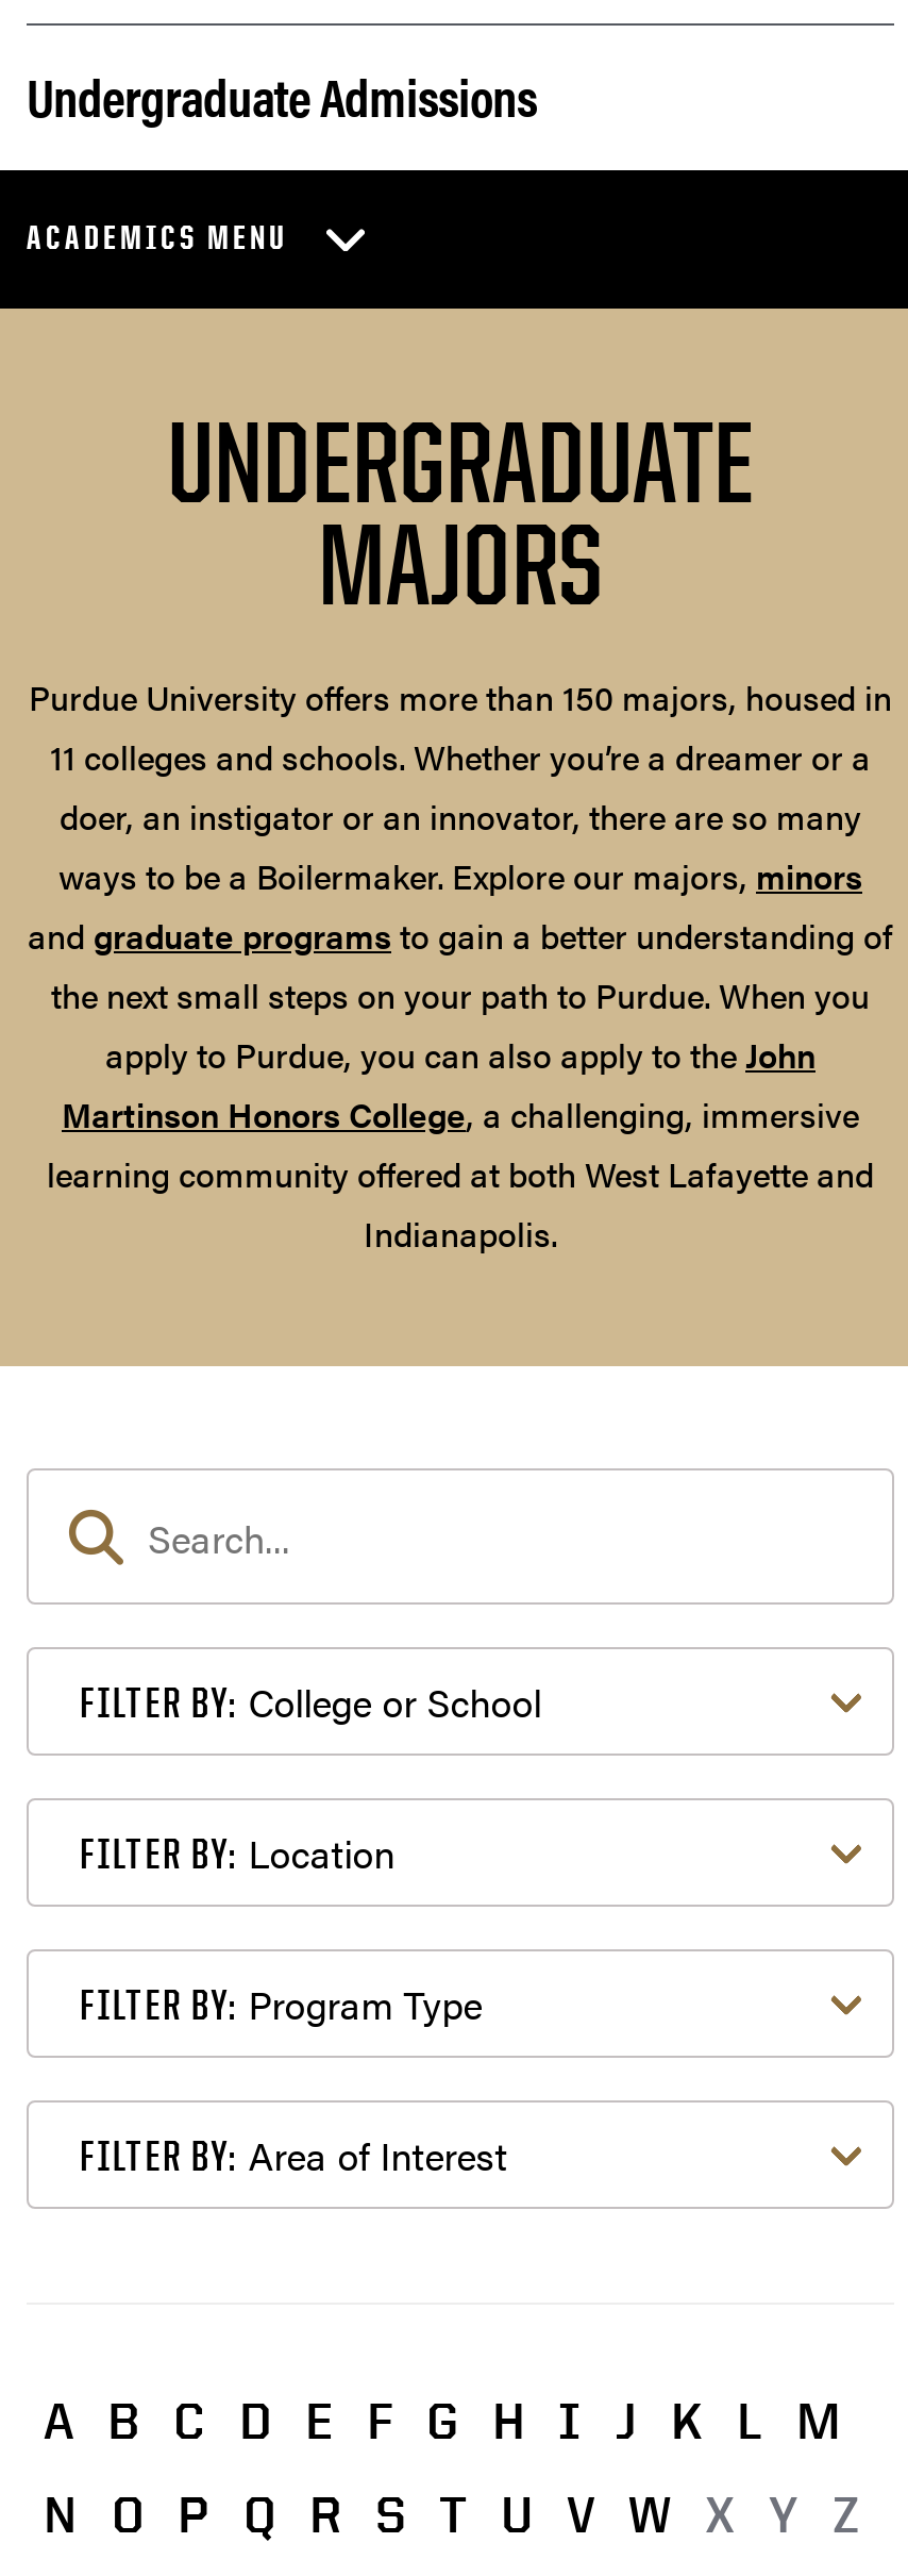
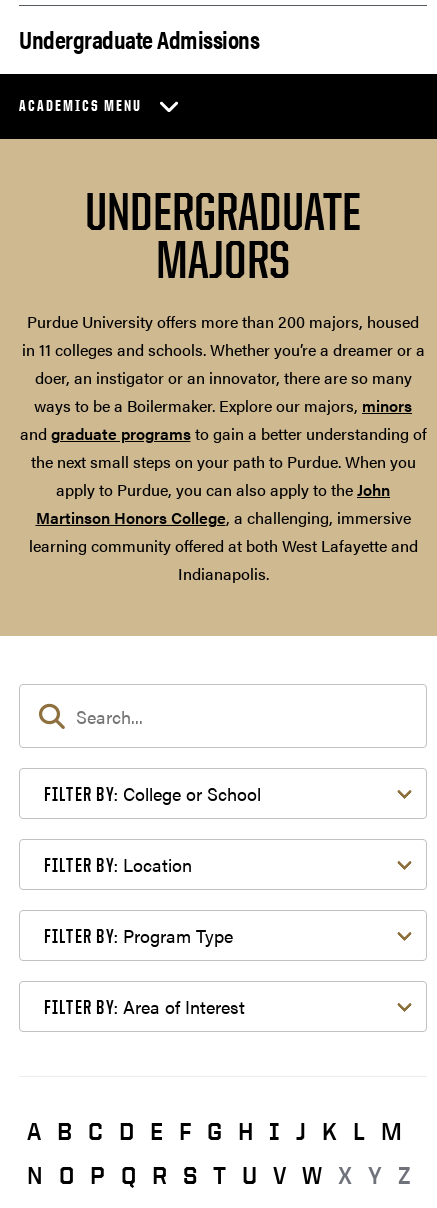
[29,673,892,781] Purdue University offers more than 150 majors, housed in | 11 colleges and schools. Whether you’re a dreamer or a -> [21,310,424,361] Purdue University offers more than 200 majors, housed | in 11 colleges and schools. Whether you’re a dreamer or a

